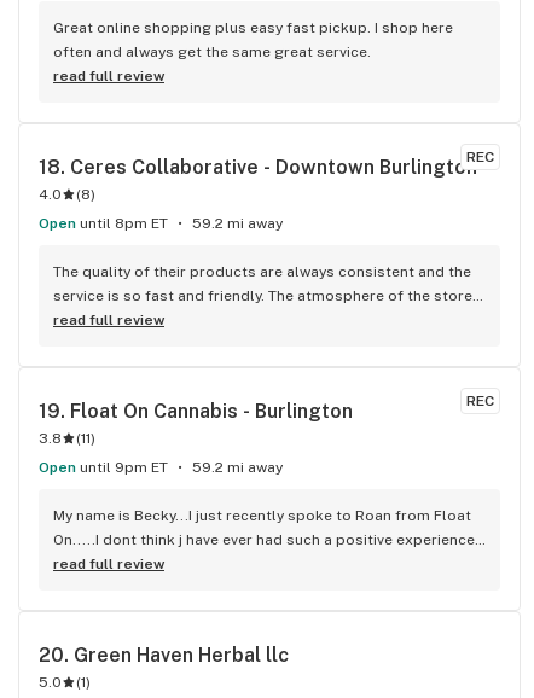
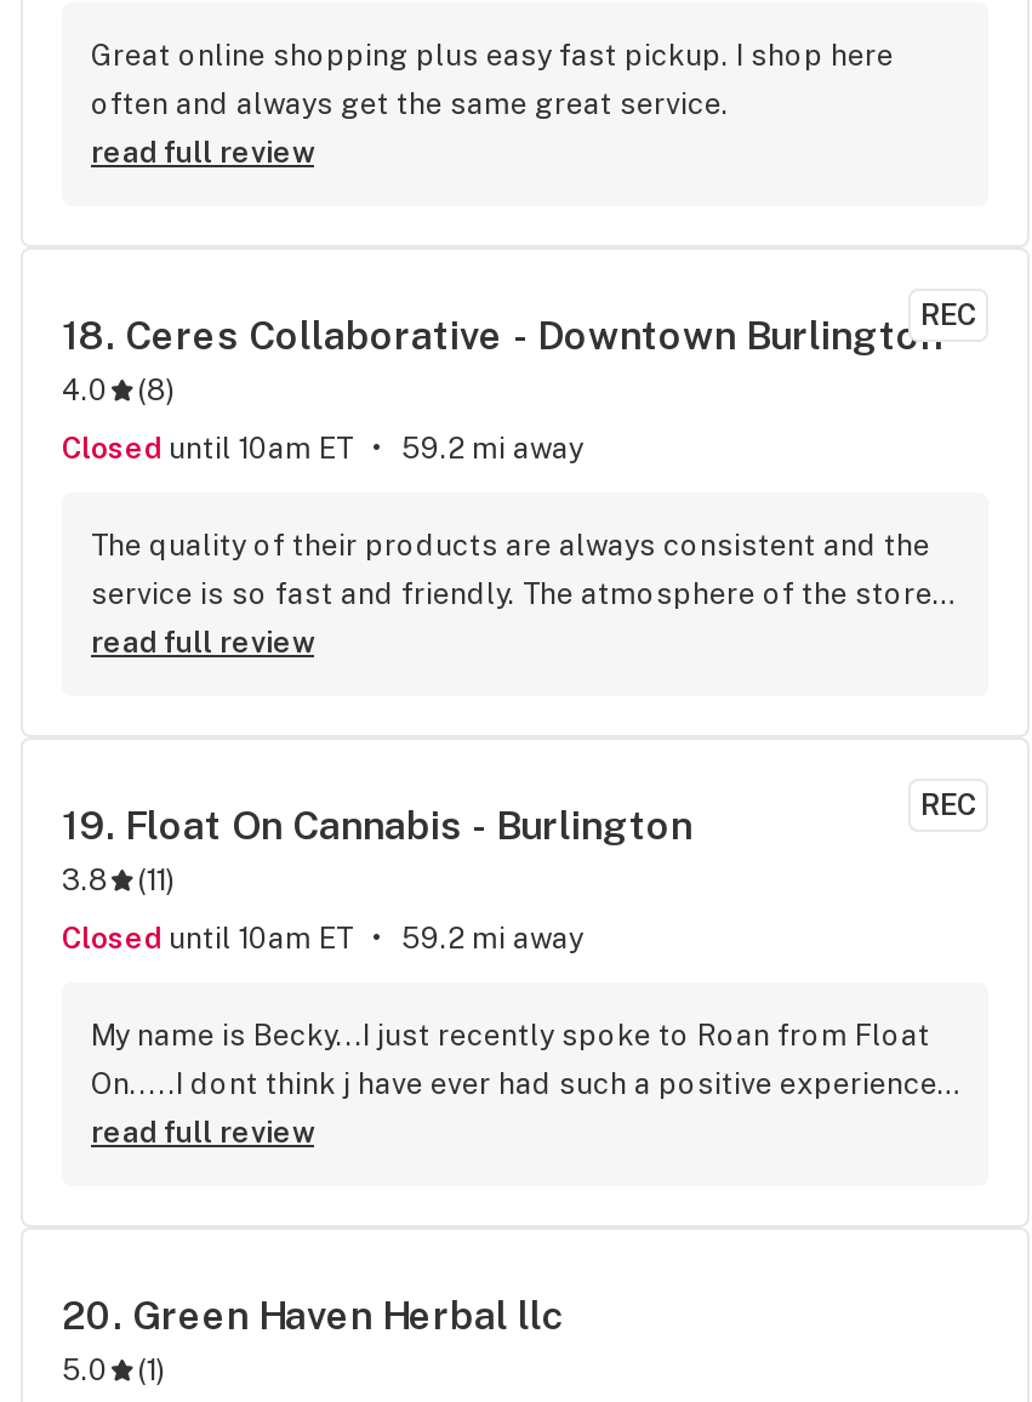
[50,215,168,232] Open until 8pm ET -> [81,432,353,466] Closed until 10am ET
[50,459,168,476] Open until 9pm ET -> [81,922,353,956] Closed until 10am ET

